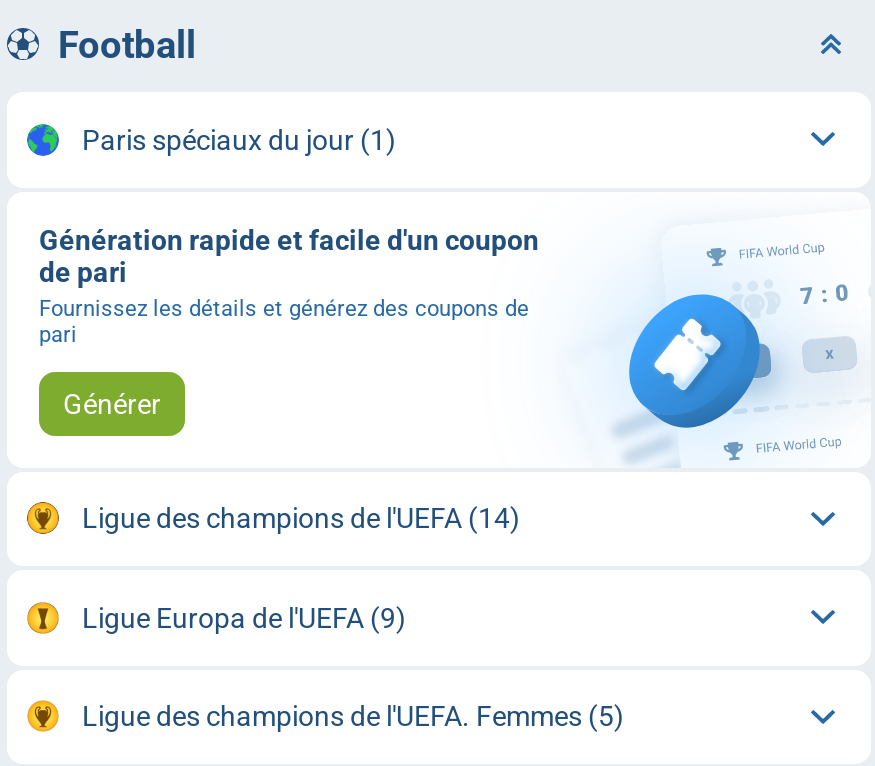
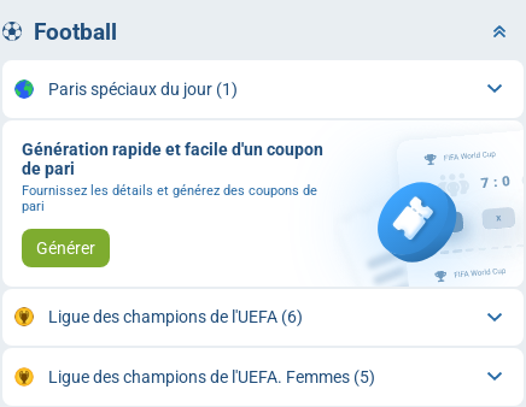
[82,502,520,634] Ligue des champions de l'UEFA (14) | Ligue Europa de l'UEFA (9) -> [48,307,302,327] Ligue des champions de l'UEFA (6)

